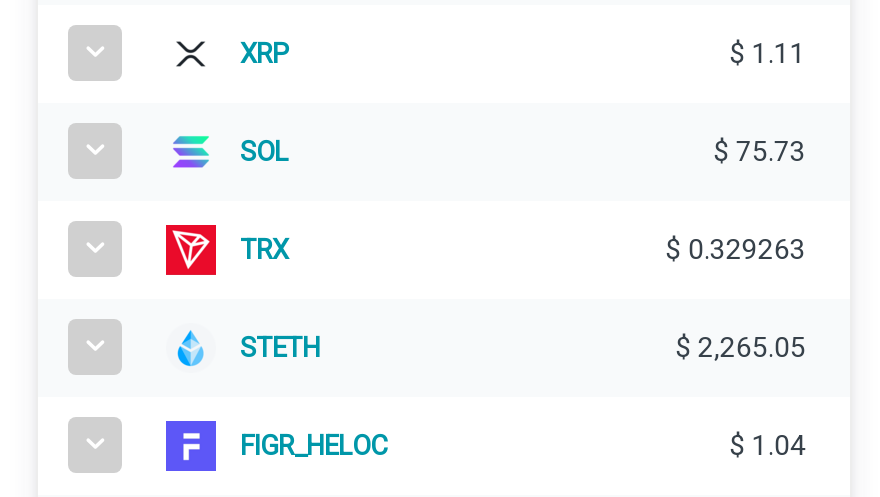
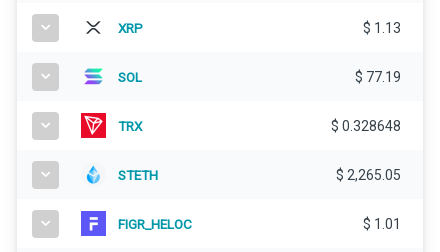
[730,36,806,68] $1.11 -> [363,20,401,36] $1.13
[714,134,806,166] $75.73 -> [355,69,401,85] $77.19
[666,232,806,264] $0.329263 -> [331,118,401,134] $0.328648
[730,428,806,460] $1.04 -> [363,216,401,232] $1.01

